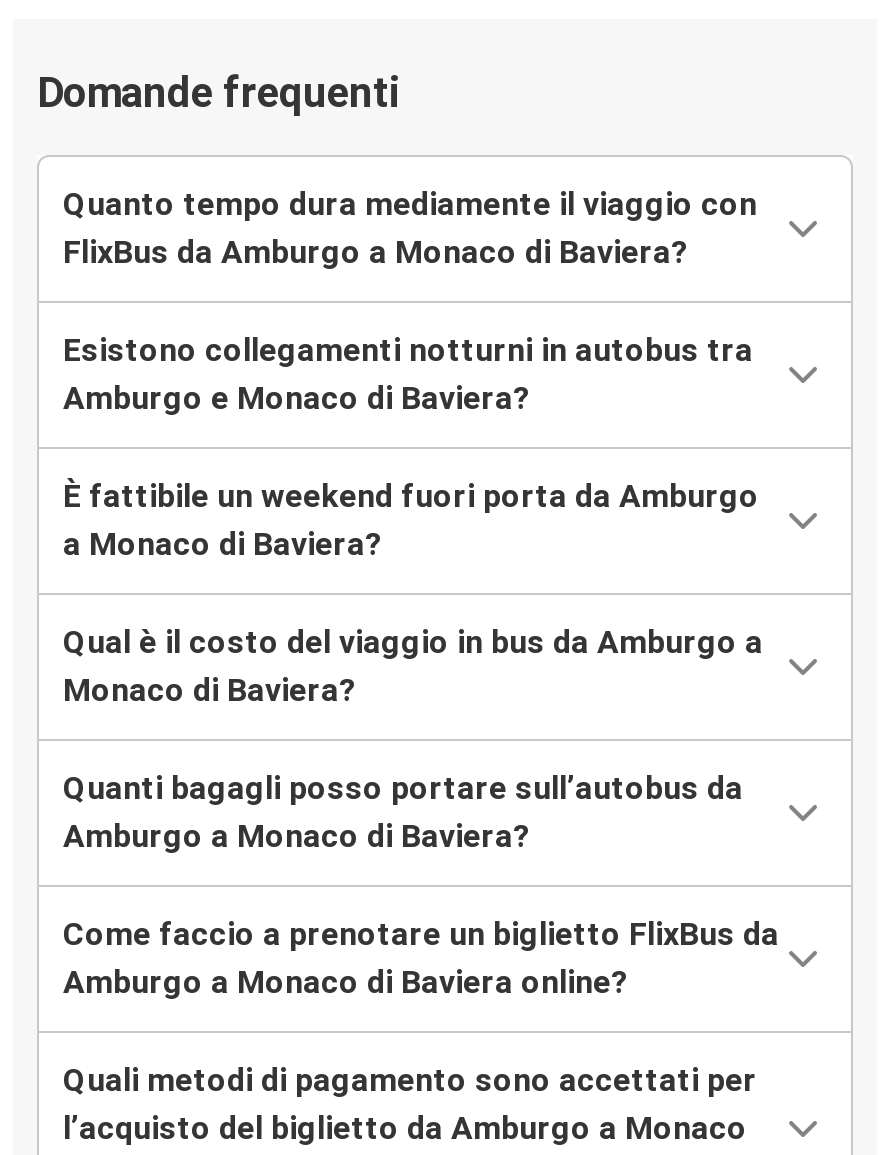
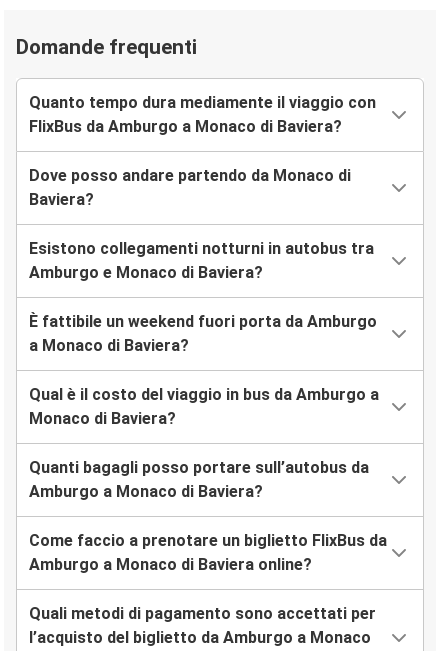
none -> [29,166,351,209] Dove posso andare partendo da Monaco di | Baviera?

